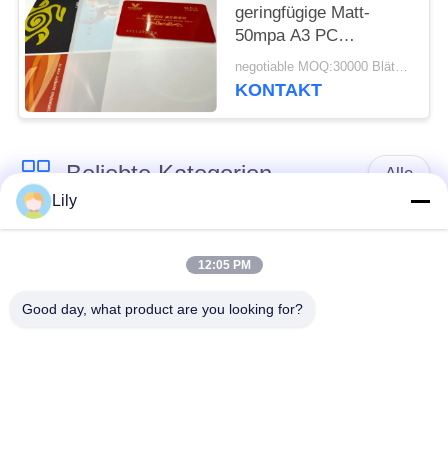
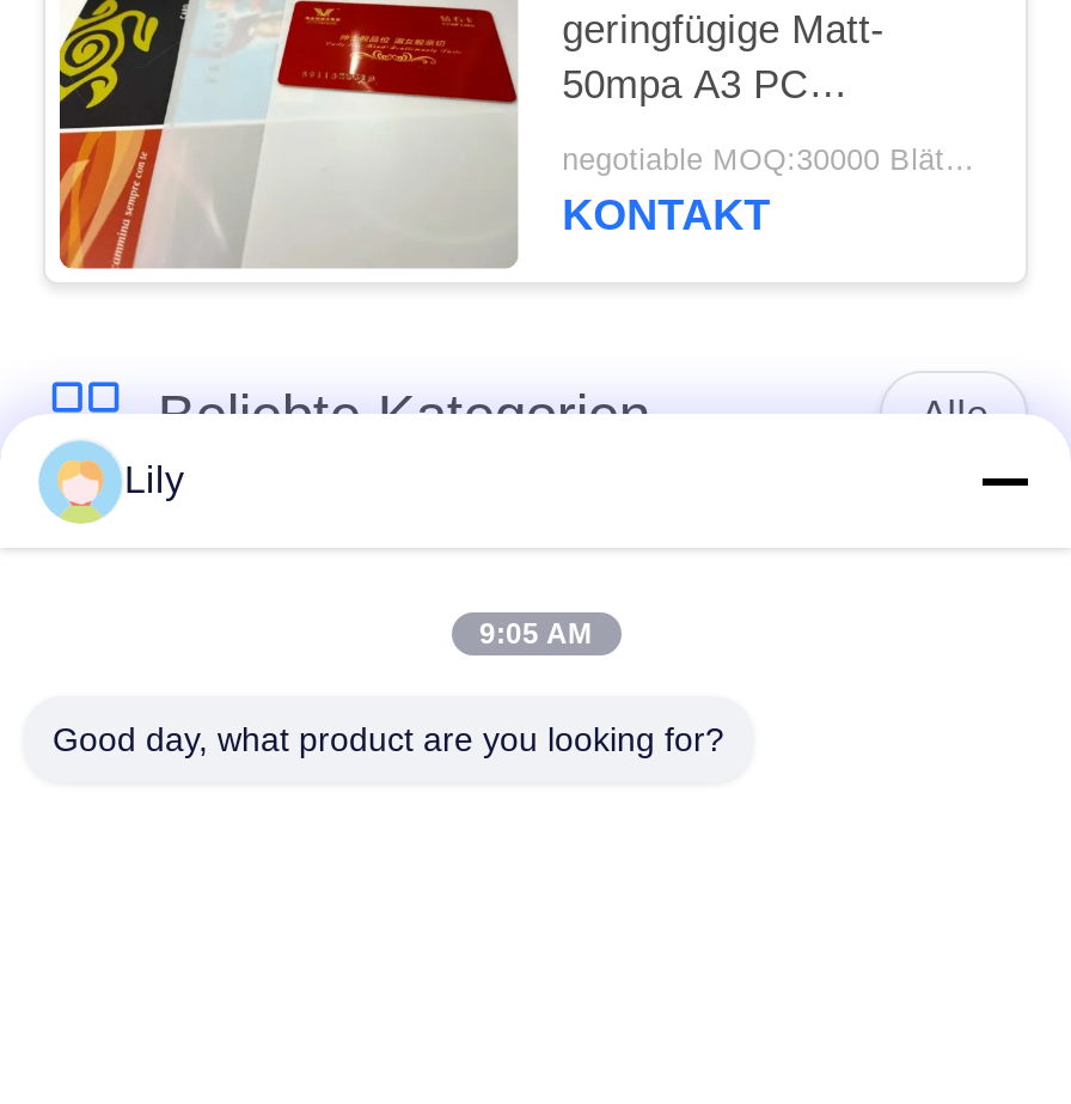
[197,258,250,272] 12:05 PM -> [479,617,592,651] 9:05 AM

